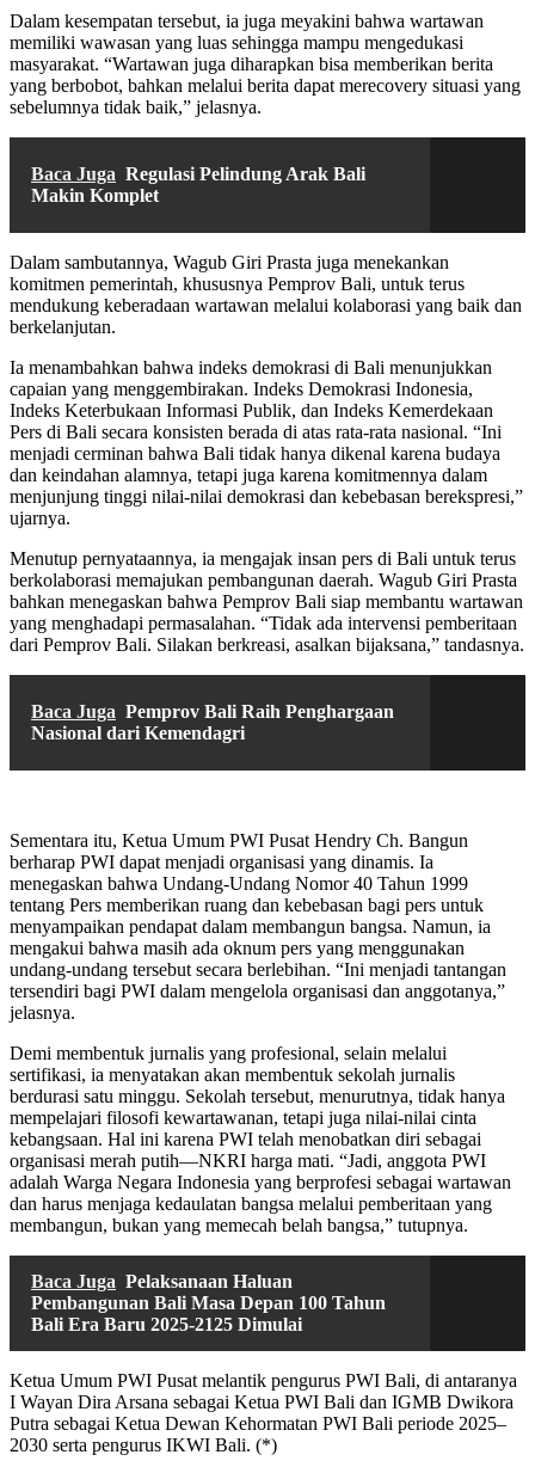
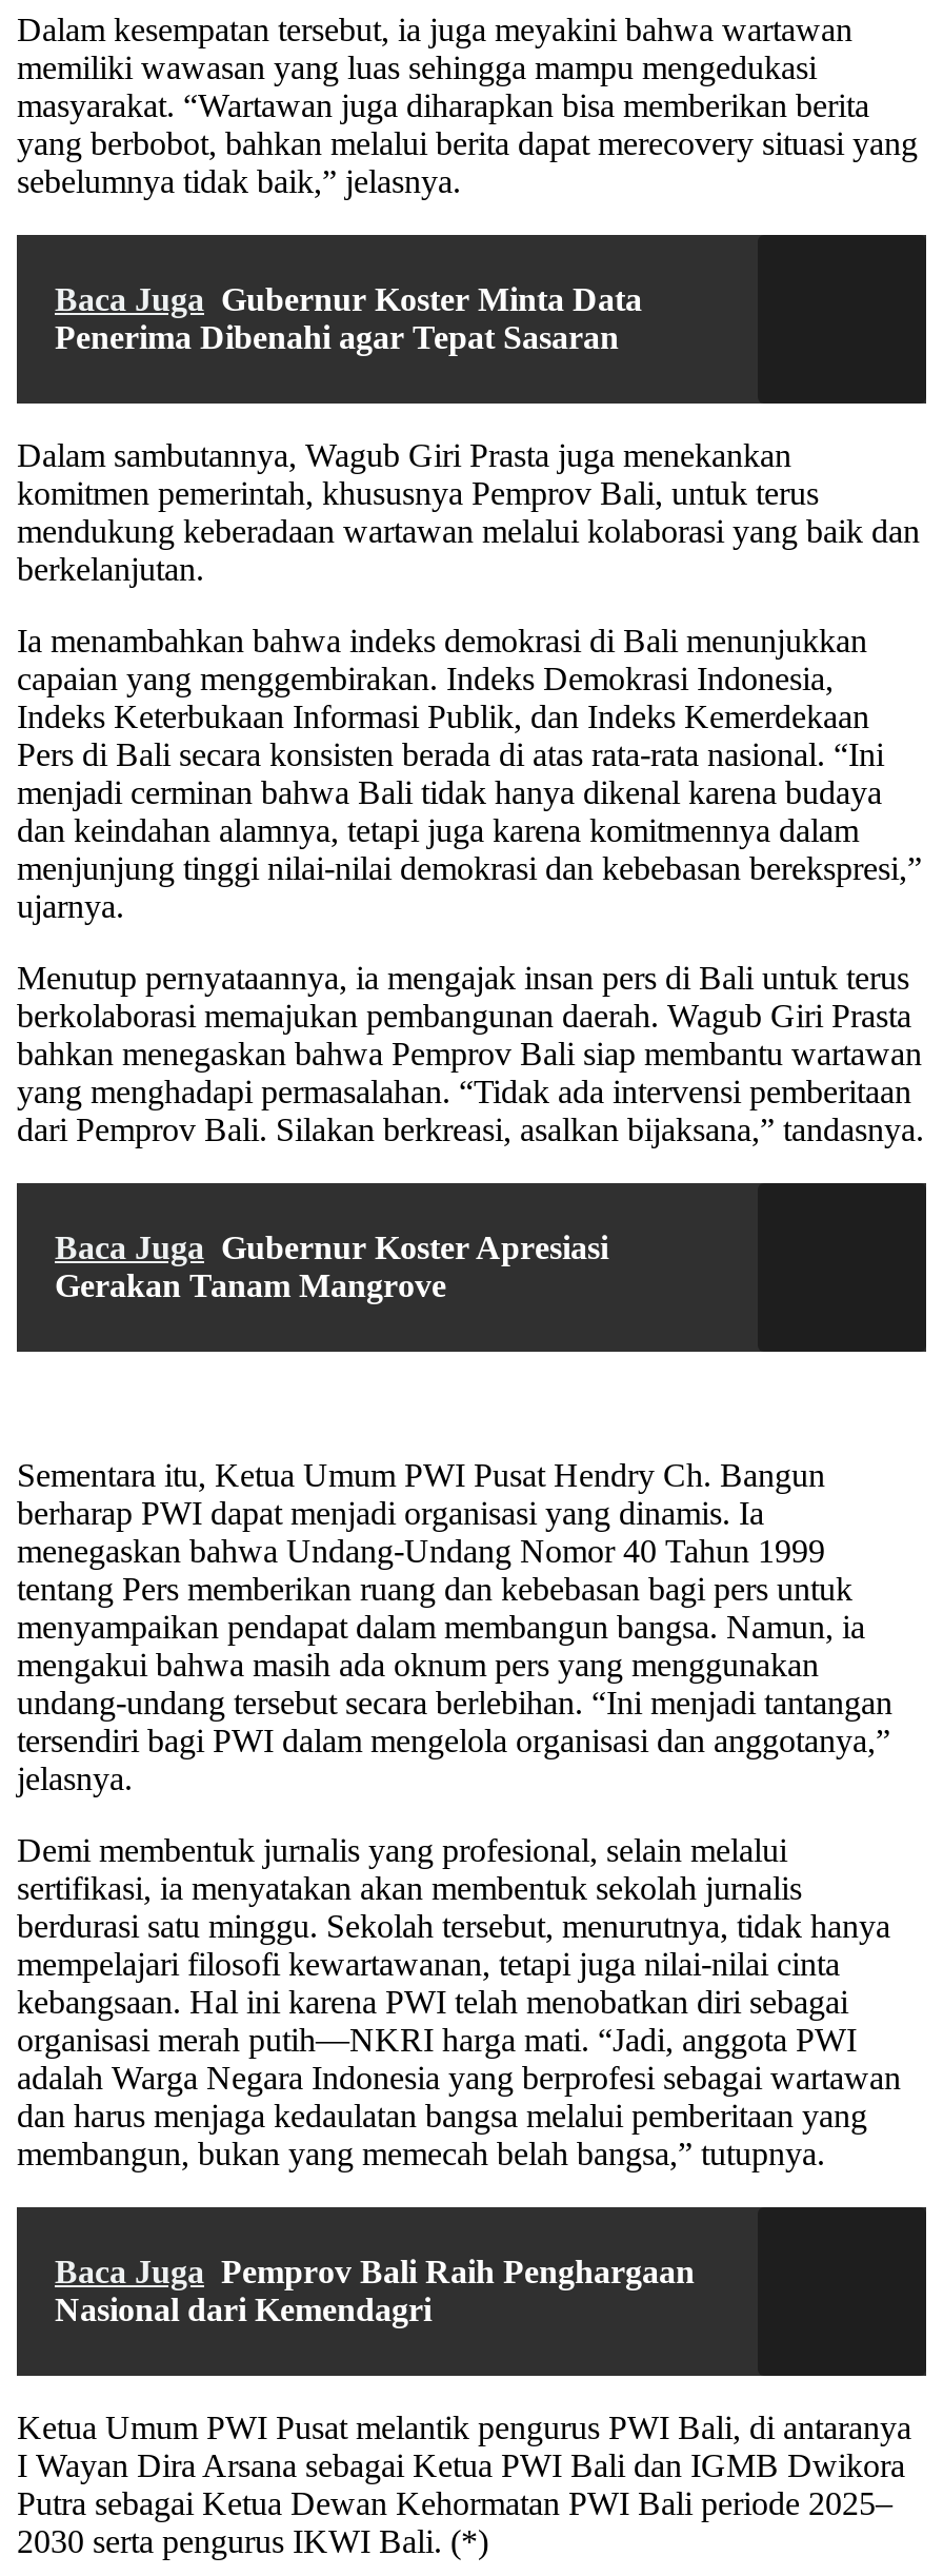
[31,164,365,205] Baca Juga Regulasi Pelindung Arak Bali | Makin Komplet -> [55,281,642,355] Baca Juga Gubernur Koster Minta Data | Penerima Dibenahi agar Tepat Sasaran
none -> [55,1229,608,1303] Baca Juga Gubernur Koster Apresiasi | Gerakan Tanam Mangrove
moved [31,701,394,743] -> [55,2253,695,2327]: Baca Juga Pemprov Bali Raih Penghargaan | Nasional dari Kemendagri
[31,1271,386,1334] Baca Juga Pelaksanaan Haluan | Pembangunan Bali Masa Depan 100 Tahun | Bali Era Baru 2025-2125 Dimulai -> none

